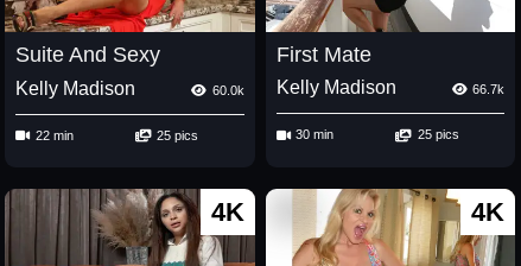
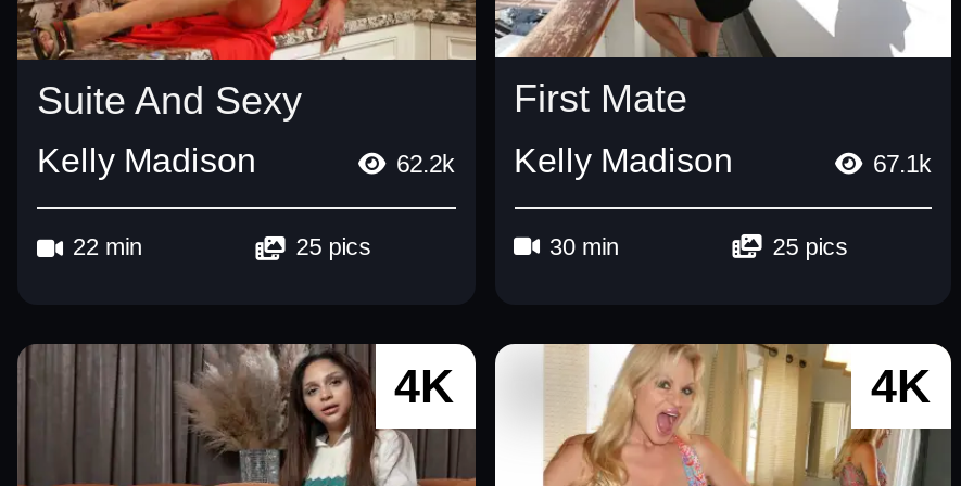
[212,83,244,97] 60.0k -> [396,151,455,177] 62.2k
[472,82,504,96] 66.7k -> [873,150,932,176] 67.1k

